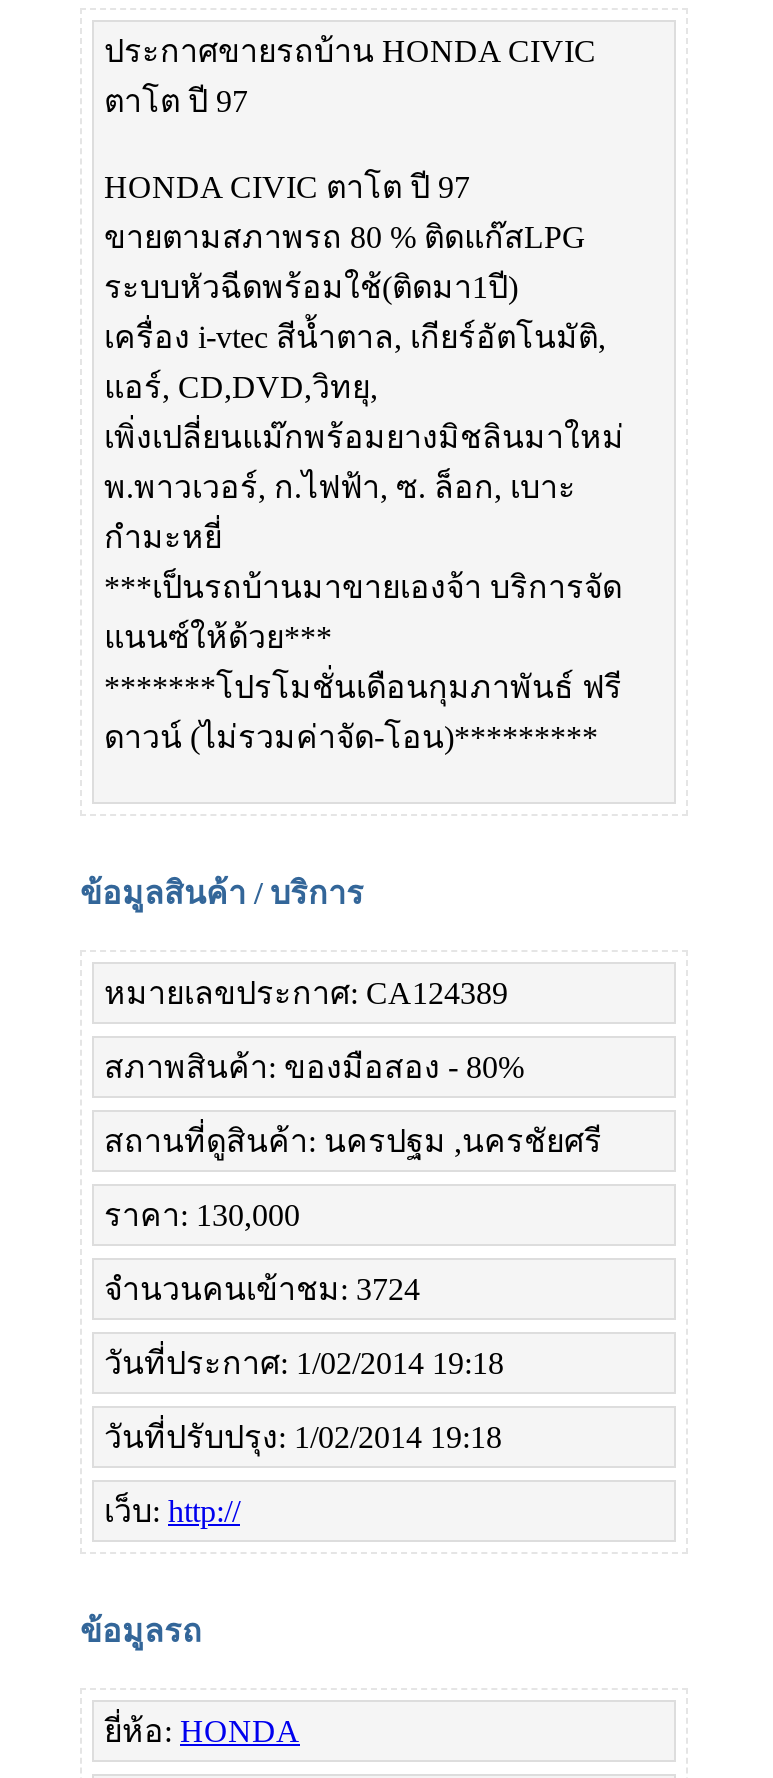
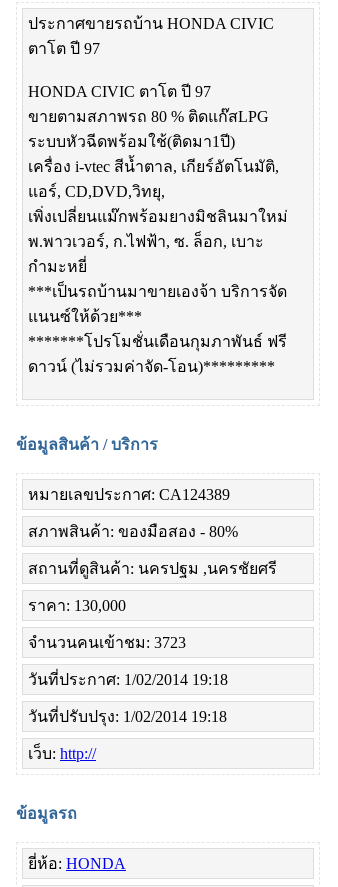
[104,1273,420,1307] จำนวนคนเข้าชม: 3724 -> [28,634,186,651] จำนวนคนเข้าชม: 3723

